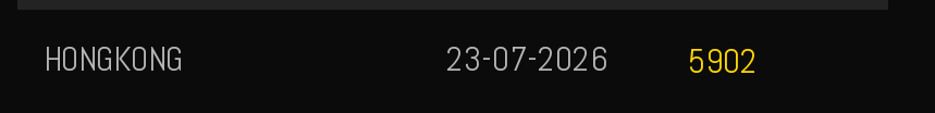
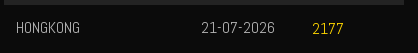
[446,39,607,83] 23-07-2026 -> [201,18,275,38] 21-07-2026
[688,40,758,84] 5902 -> [312,19,344,39] 2177

